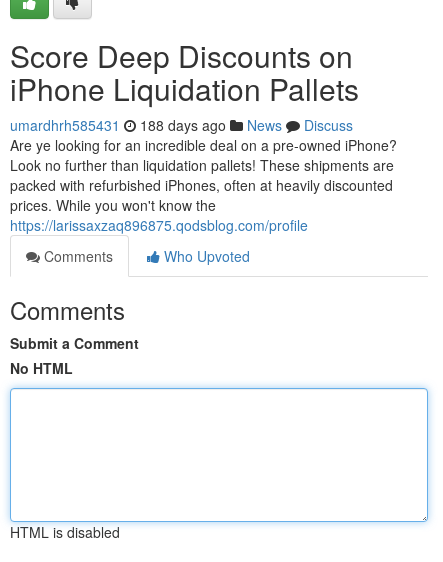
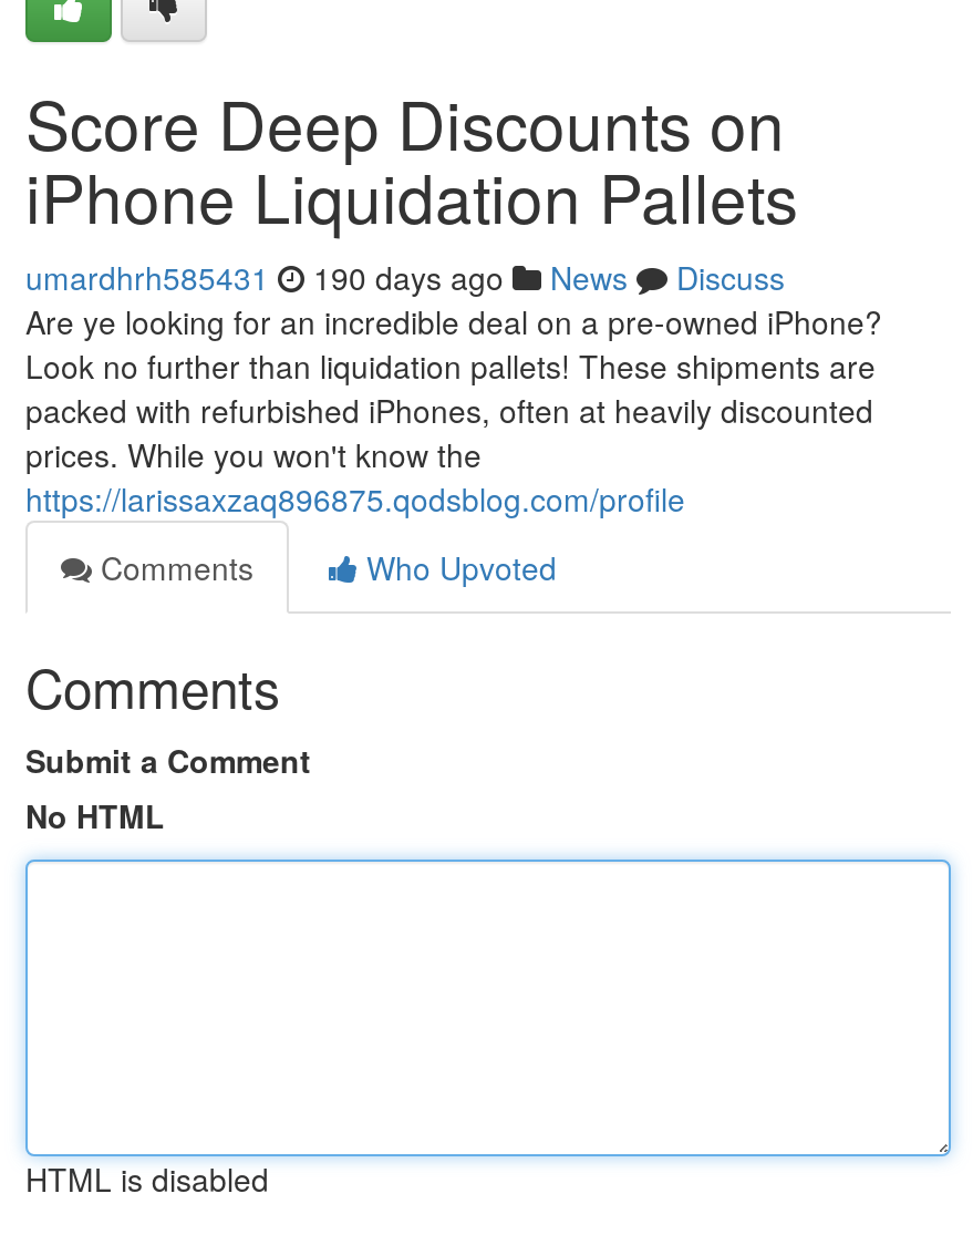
[10,115,353,135] umardhrh585431 188 days ago News Discuss -> [25,255,785,299] umardhrh585431 190 days ago News Discuss

